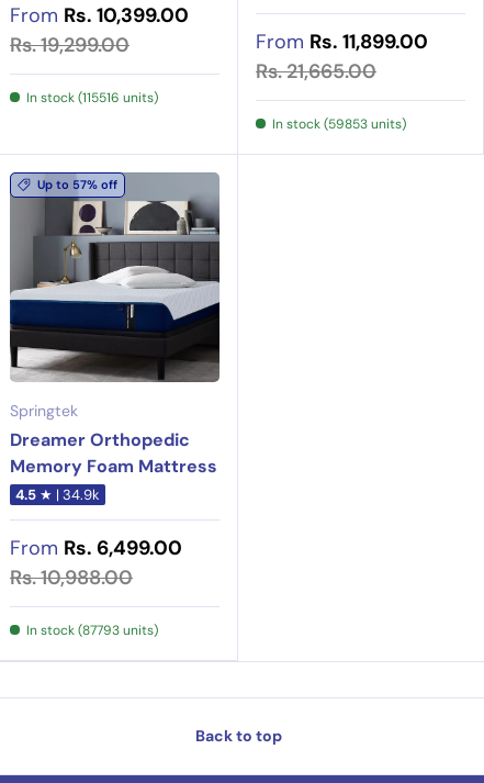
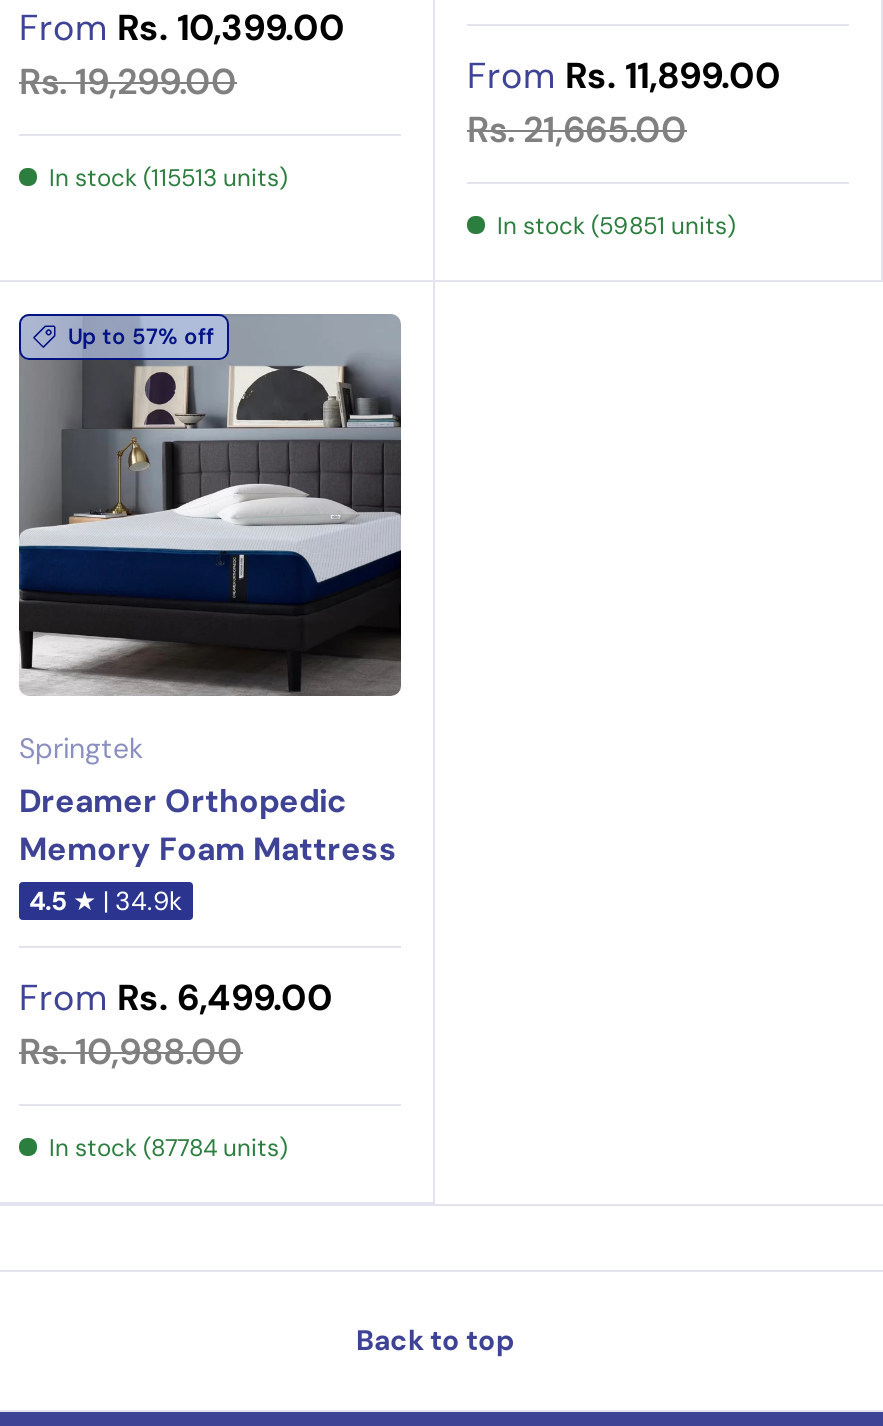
[26,89,158,107] In stock (115516 units) -> [49,162,287,194] In stock (115513 units)
[272,115,406,133] In stock (59853 units) -> [497,210,735,242] In stock (59851 units)
[26,622,158,639] In stock (87793 units) -> [49,1132,287,1164] In stock (87784 units)

